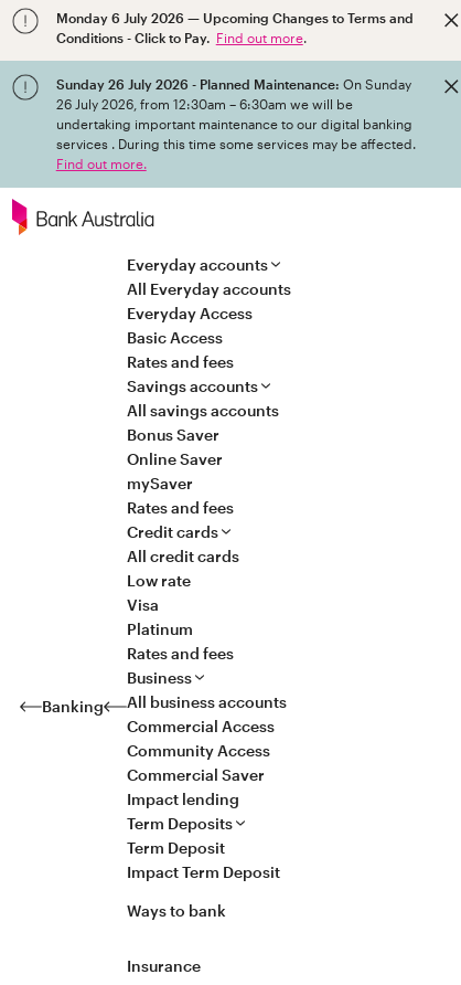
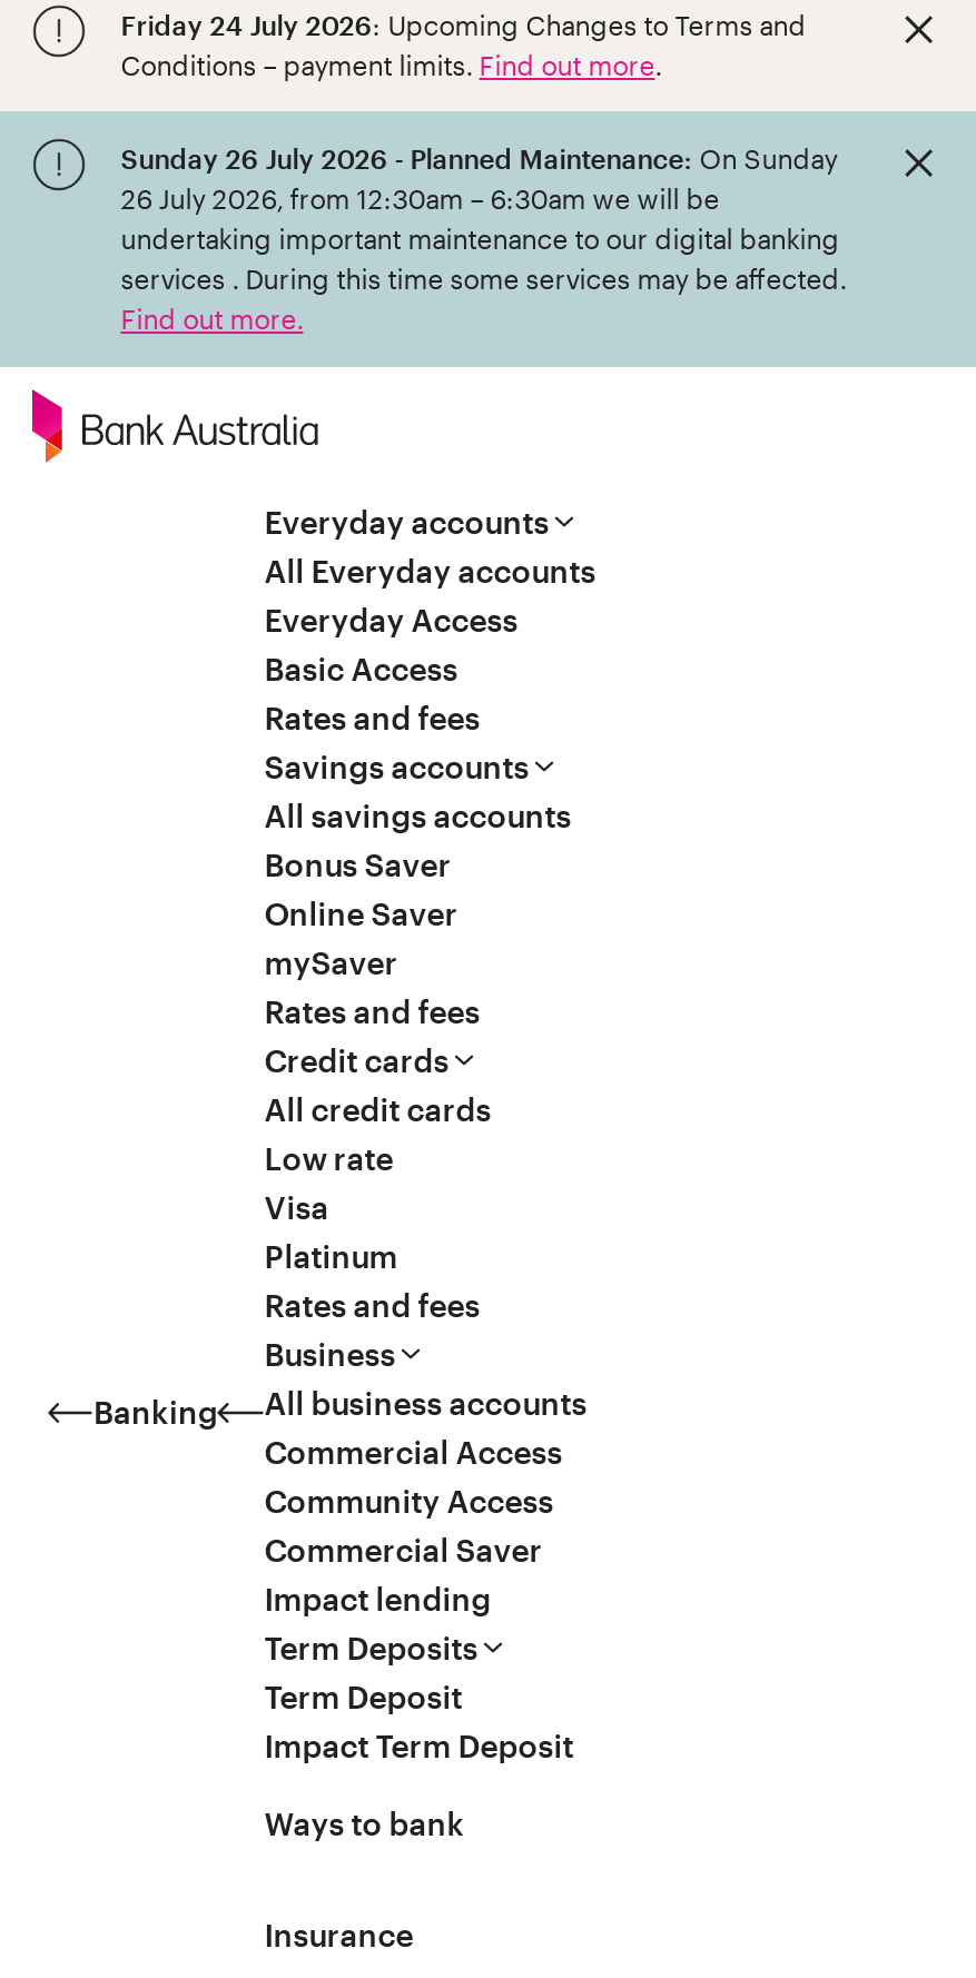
[56,10,413,45] Monday 6 July 2026 — Upcoming Changes to Terms and | Conditions - Click to Pay. Find out more. -> [121,9,806,80] Friday 24 July 2026: Upcoming Changes to Terms and | Conditions – payment limits. Find out more.

